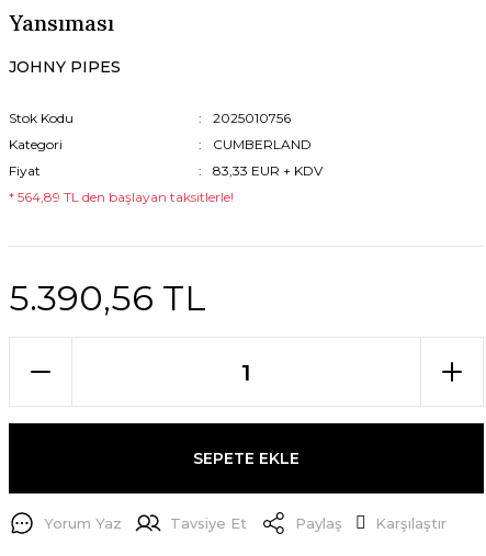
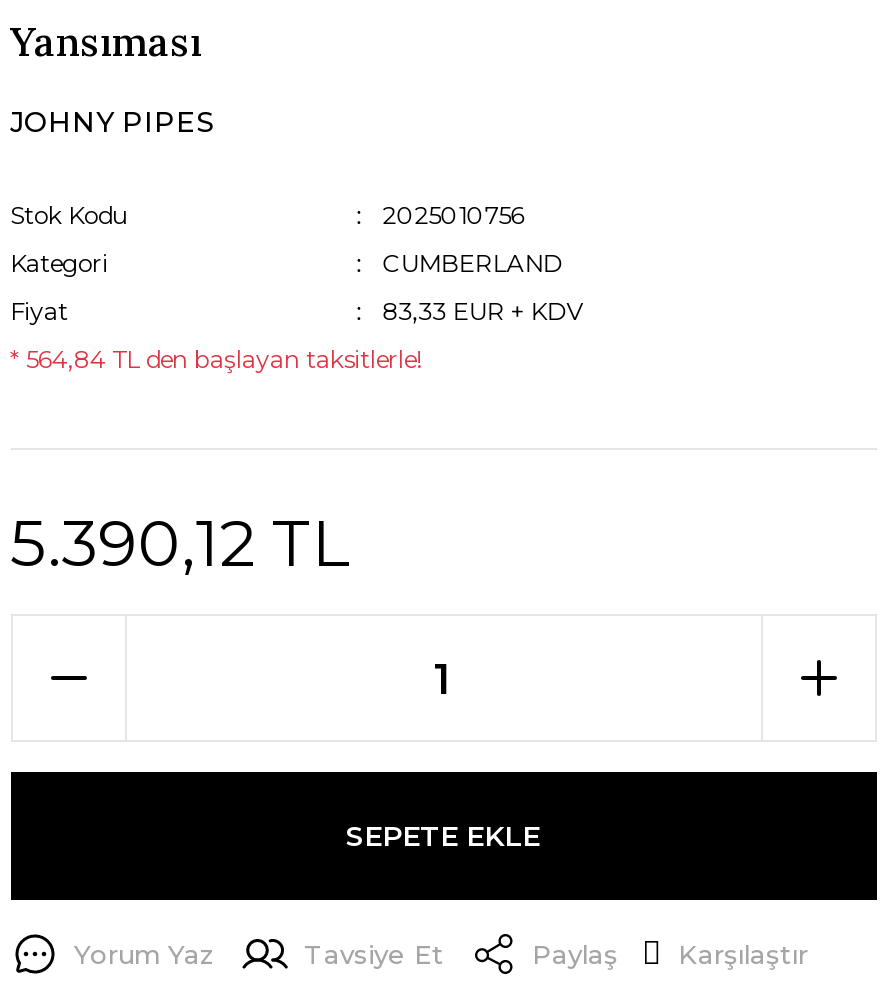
[8,189,233,205] * 564,89 TL den başlayan taksitlerle! -> [10,344,422,374] * 564,84 TL den başlayan taksitlerle!
[8,276,206,319] 5.390,56 TL -> [10,504,352,582] 5.390,12 TL

